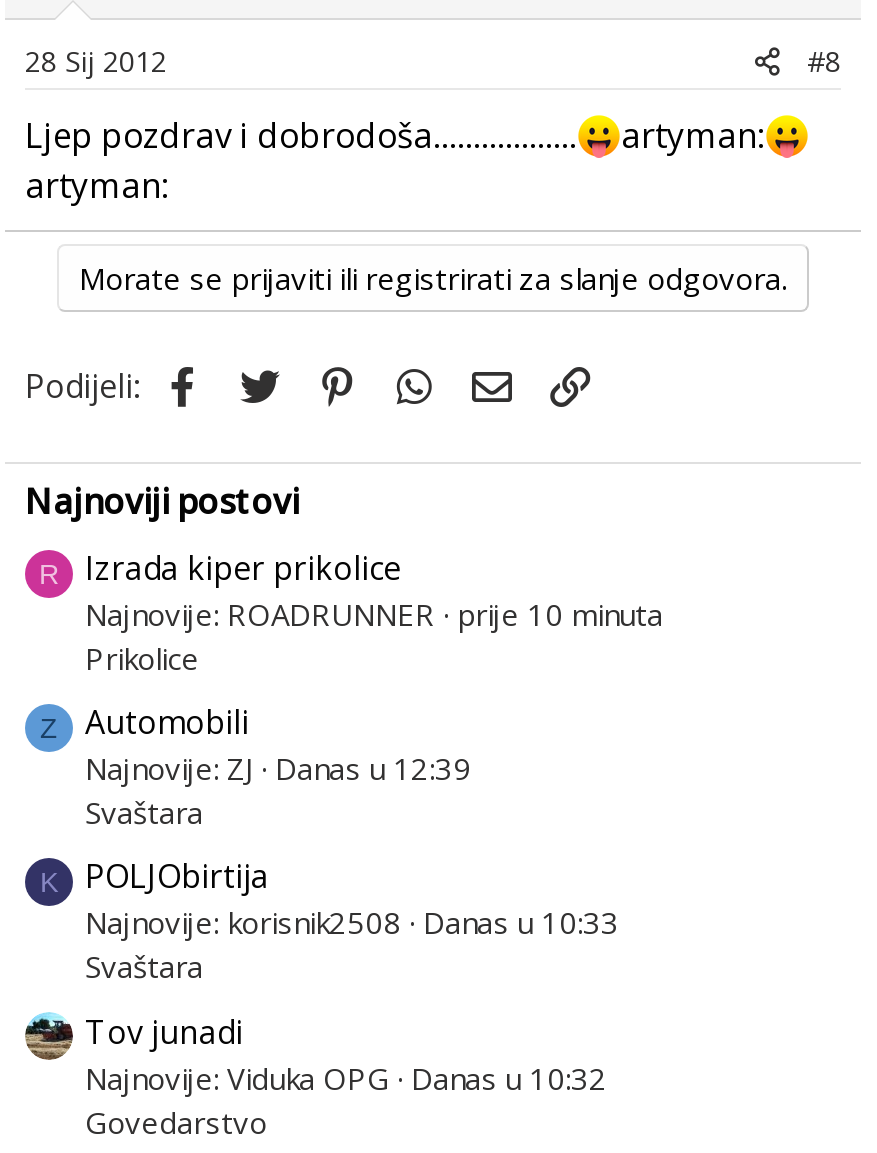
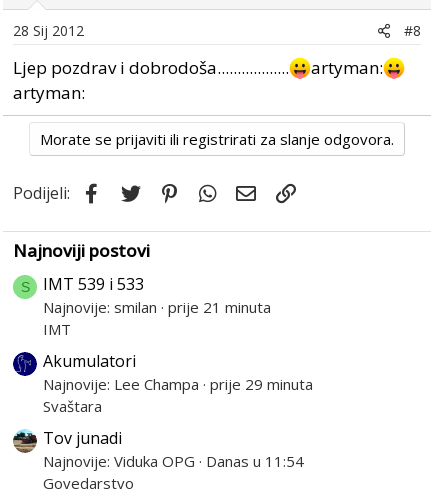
[39,546,663,943] R | Izrada kiper prikolice | Najnovije: ROADRUNNER prije 10 minuta | Prikolice | Z | Automobili | Najnovije: ZJ Danas u 12:39 | Svaštara | K | POLJObirtija | Najnovije: korisnik2508 Danas u 10:33 -> [20,273,313,394] S | IMT 539 i 533 | Najnovije: smilan prije 21 minuta | IMT | Akumulatori | Najnovije: Lee Champa prije 29 minuta
[85,1057,607,1097] Najnovije: Viduka OPG Danas u 10:32 -> [43,451,304,471] Najnovije: Viduka OPG Danas u 11:54

